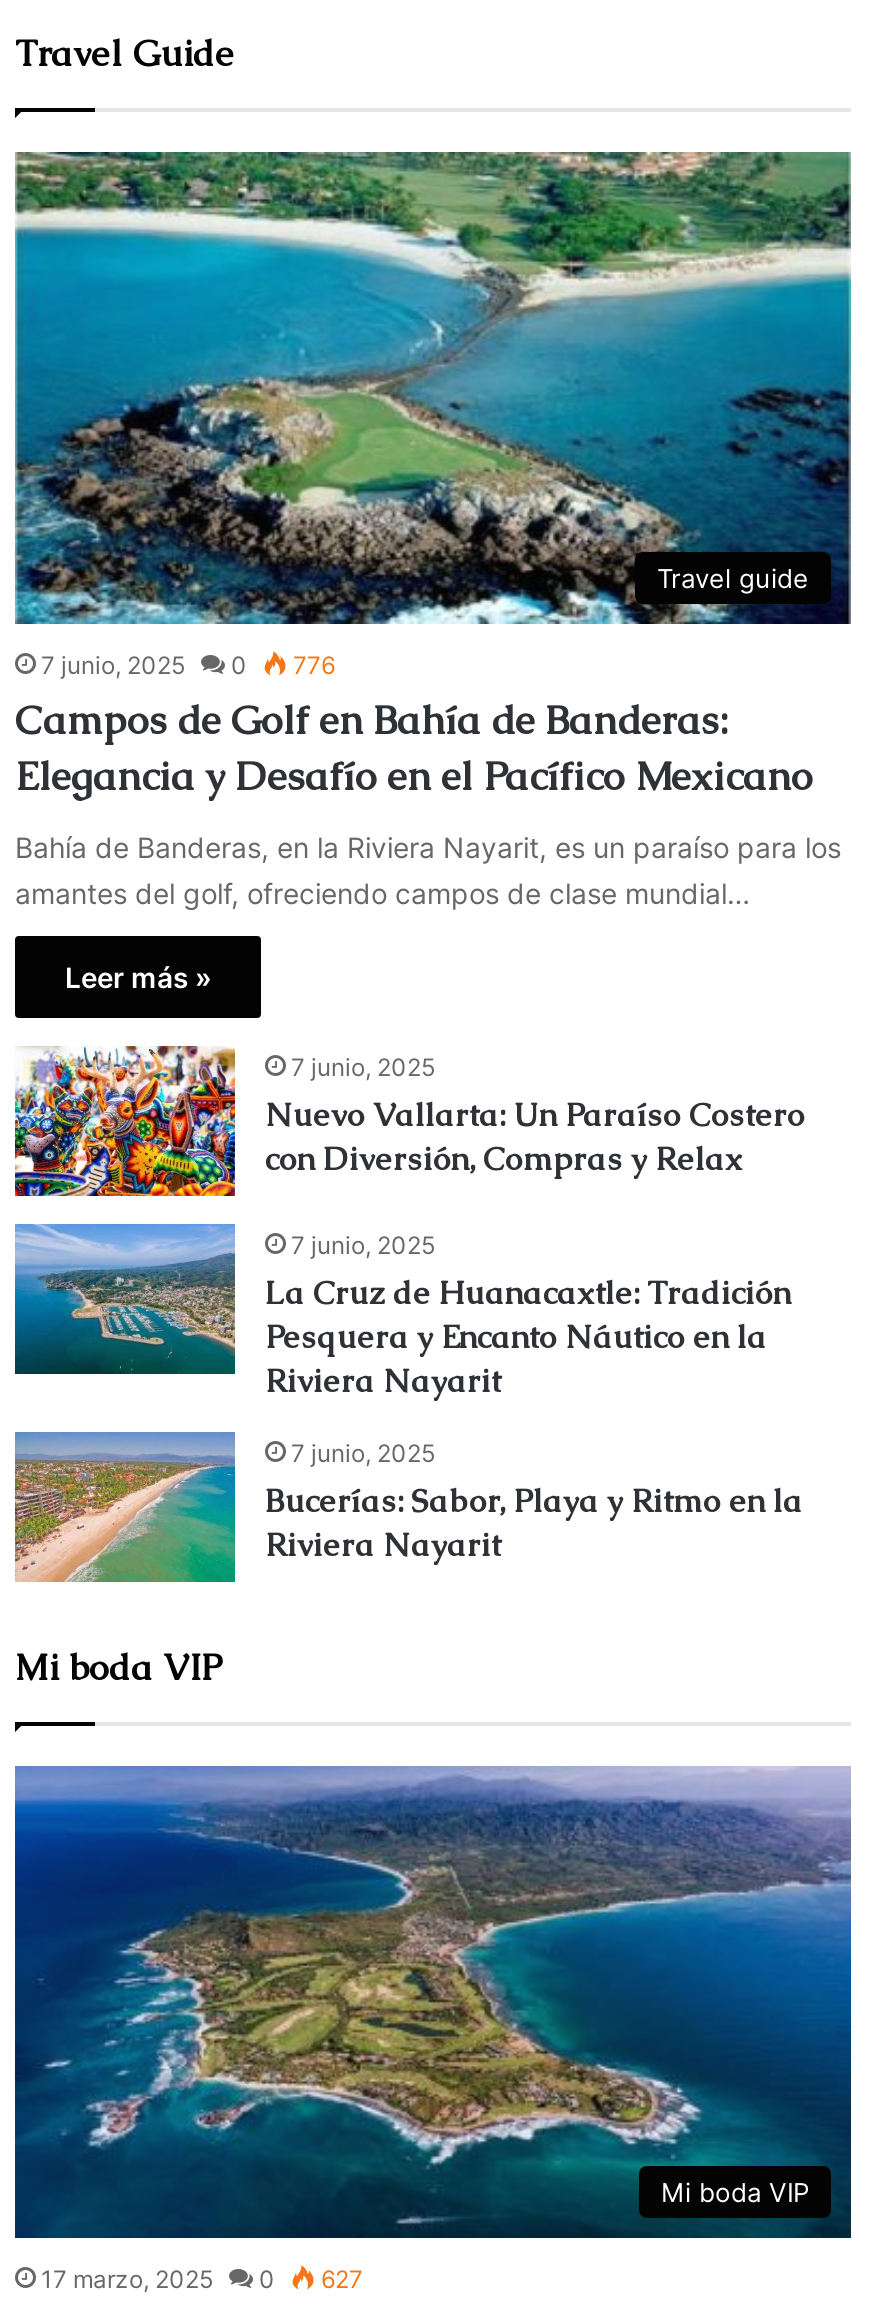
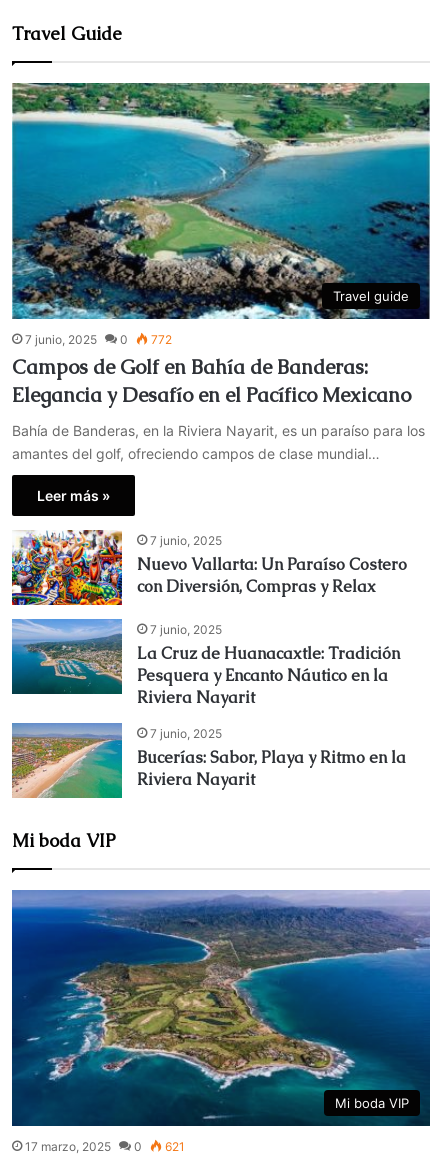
[41,650,335,680] 7 junio, 2025 0 776 -> [25,332,172,347] 7 junio, 2025 0 772
[41,2263,363,2293] 17 marzo, 2025 0 627 -> [25,1138,185,1153] 17 marzo, 2025 0 621

